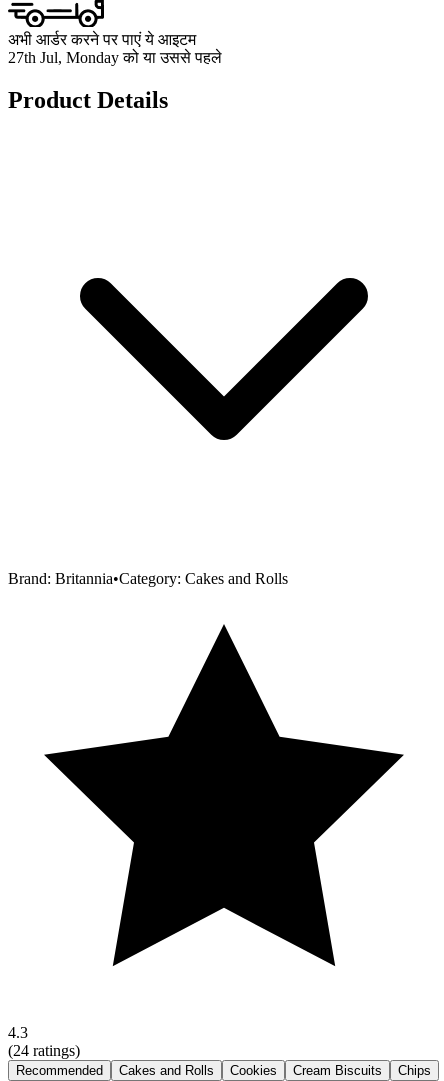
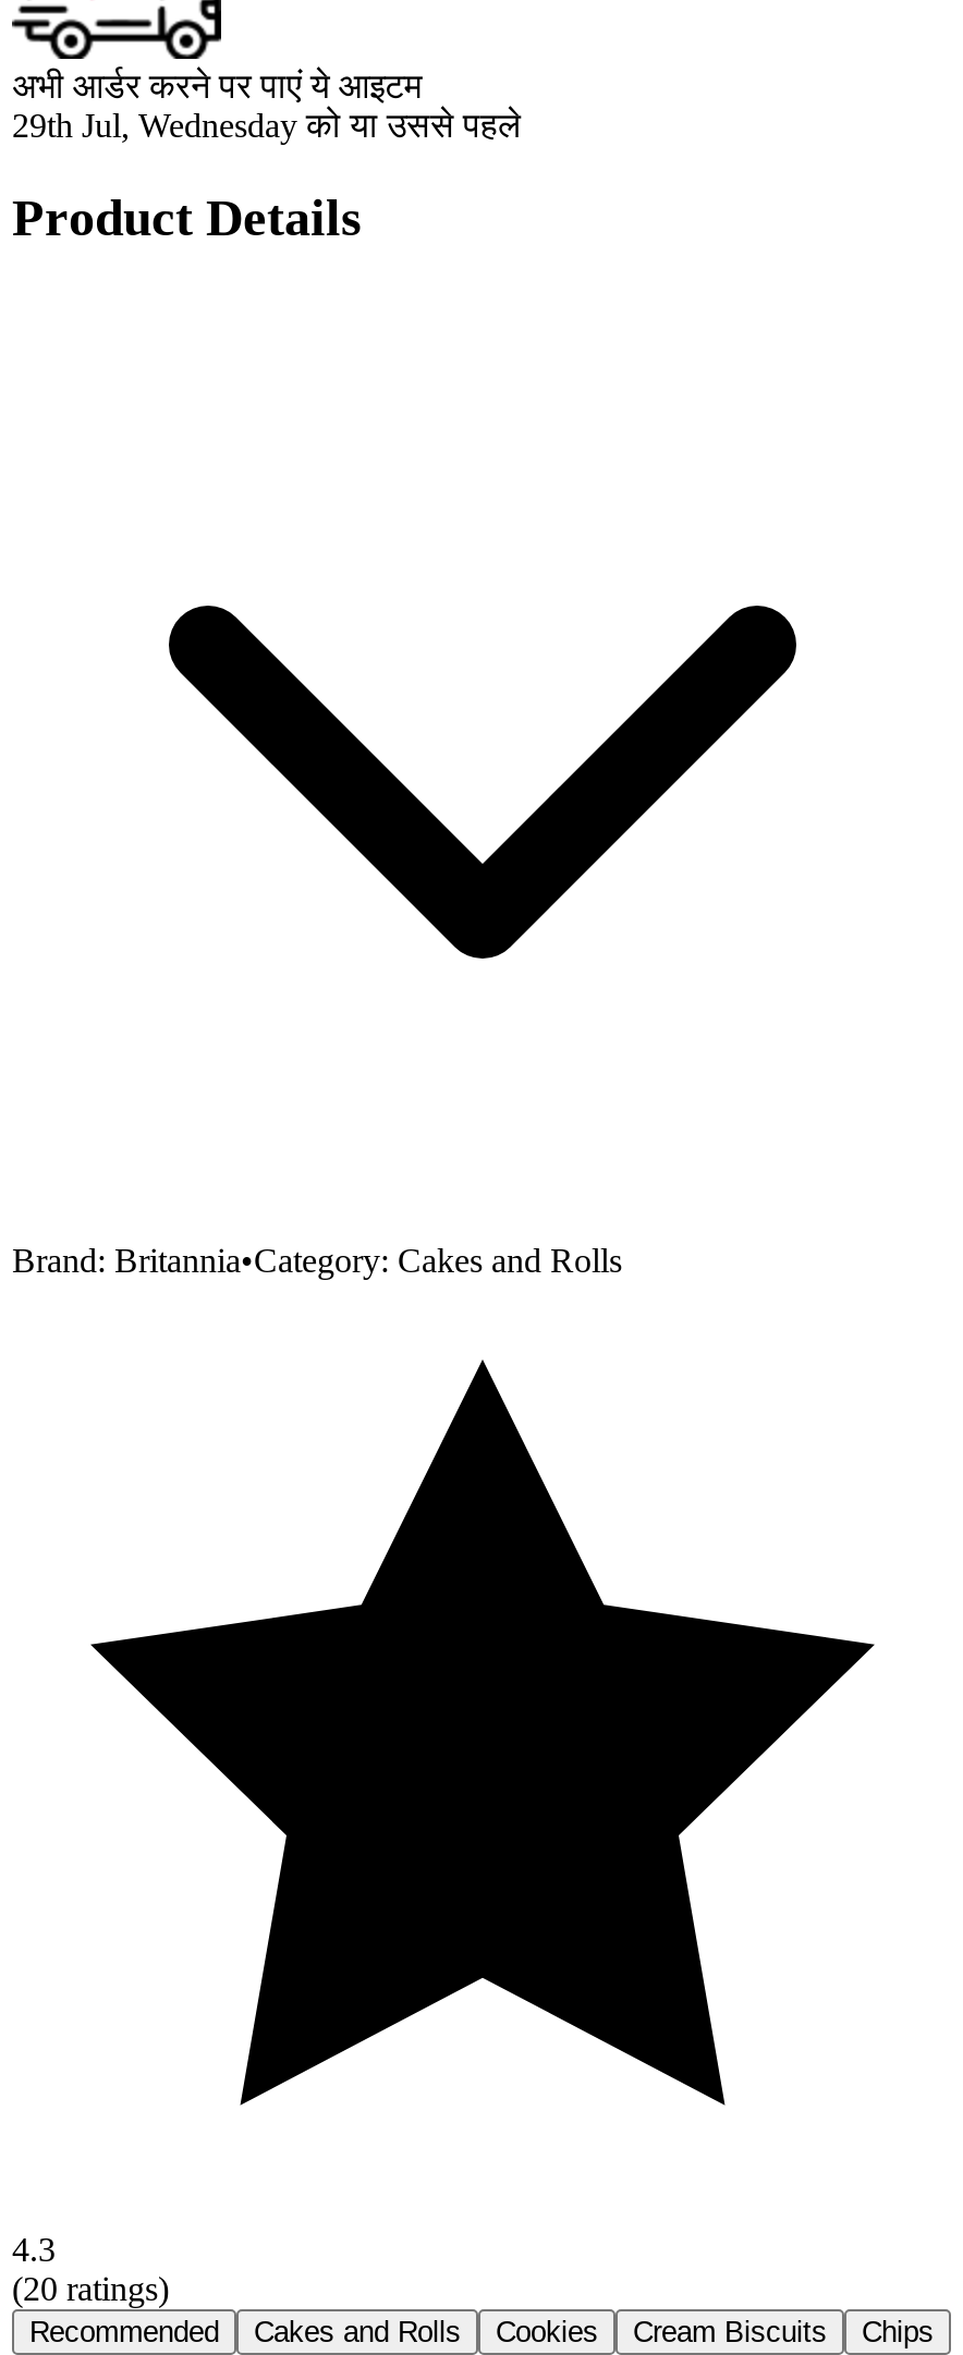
[8,49,222,66] 27th Jul, Monday को या उससे पहले -> [12,107,522,144] 29th Jul, Wednesday को या उससे पहले
[8,1042,80,1059] (24 ratings) -> [12,2269,169,2306] (20 ratings)

